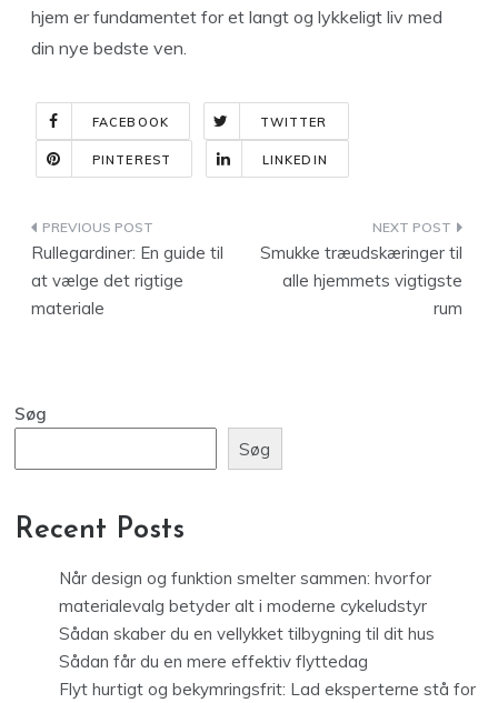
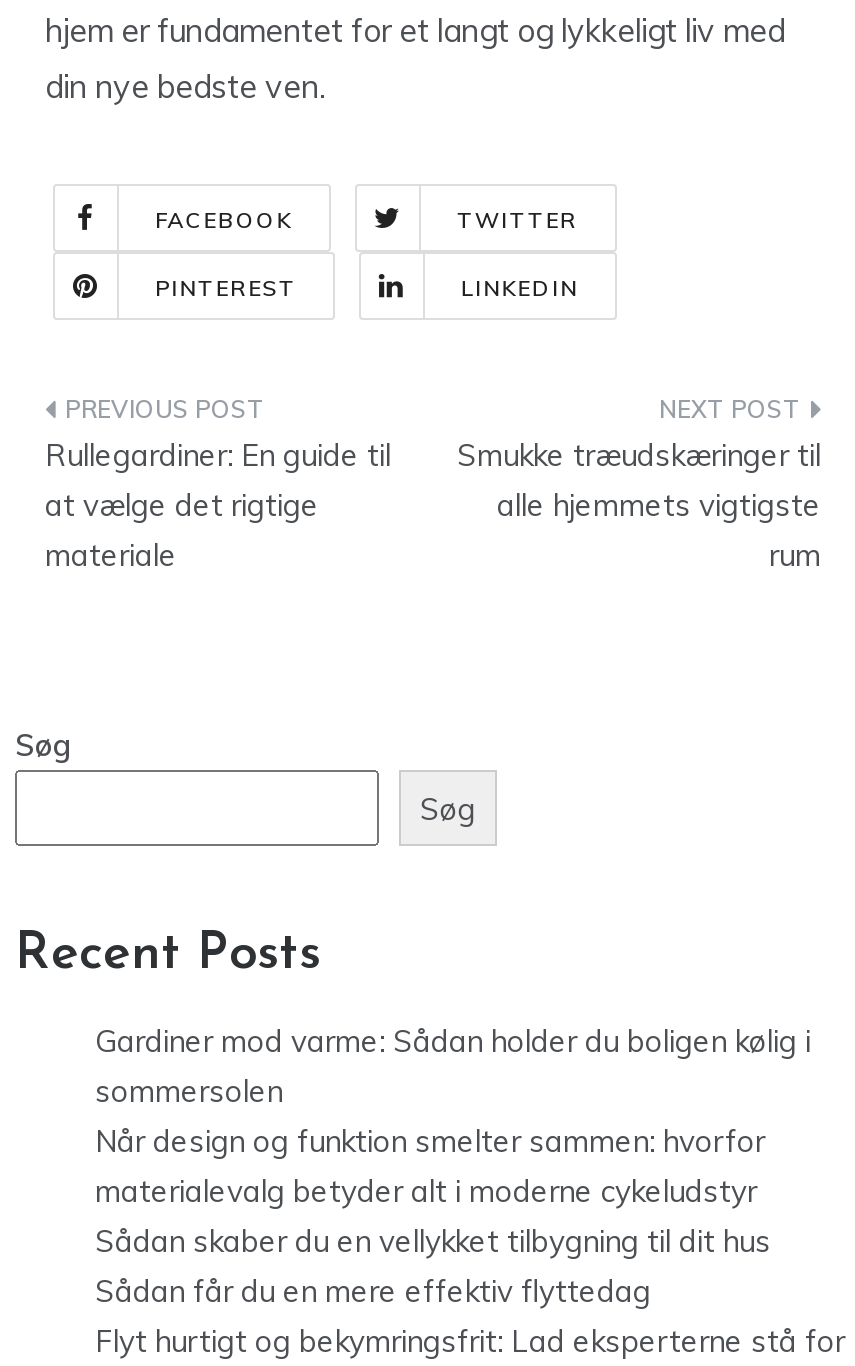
none -> [95,1022,811,1110] Gardiner mod varme: Sådan holder du boligen kølig i | sommersolen

